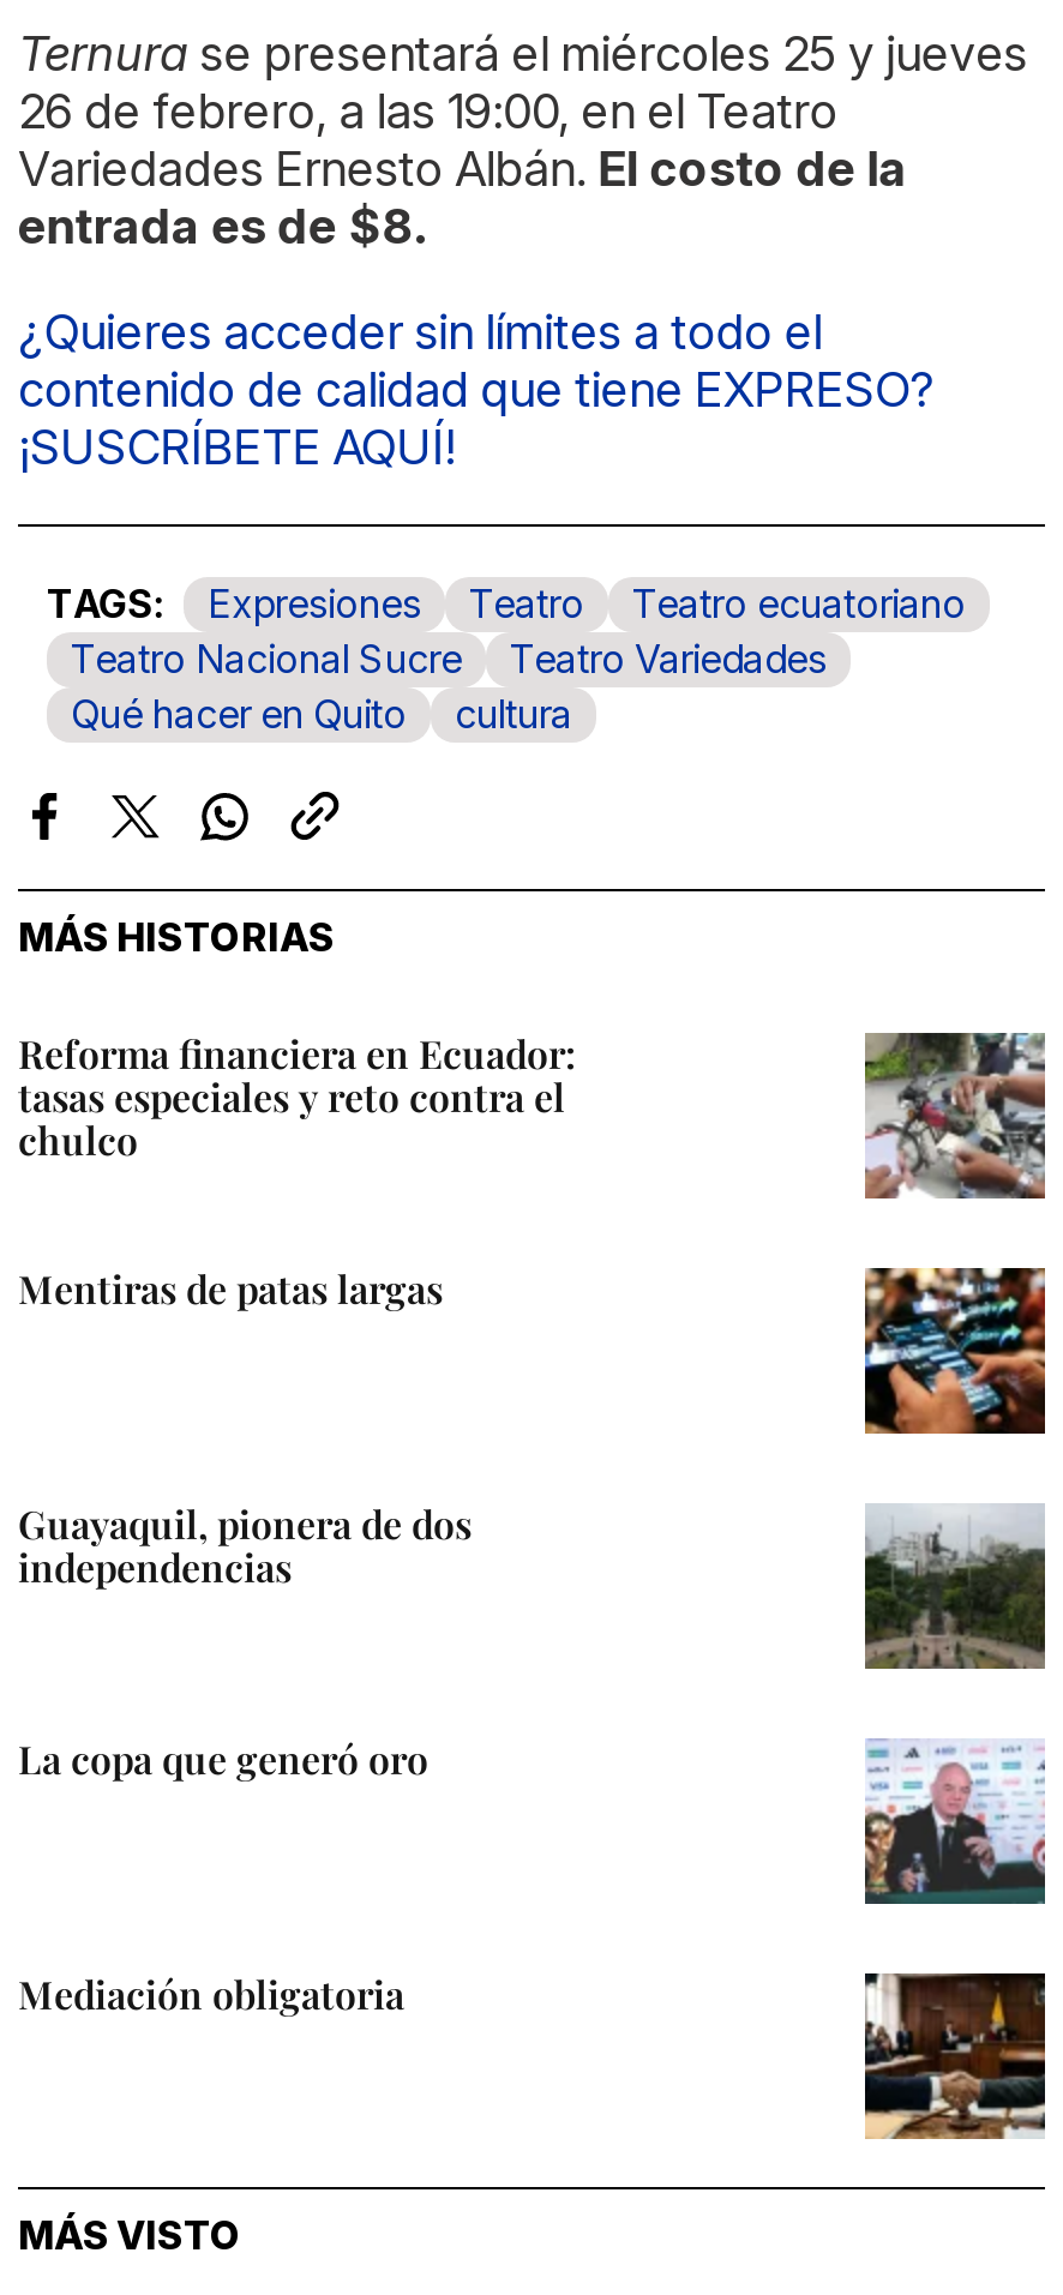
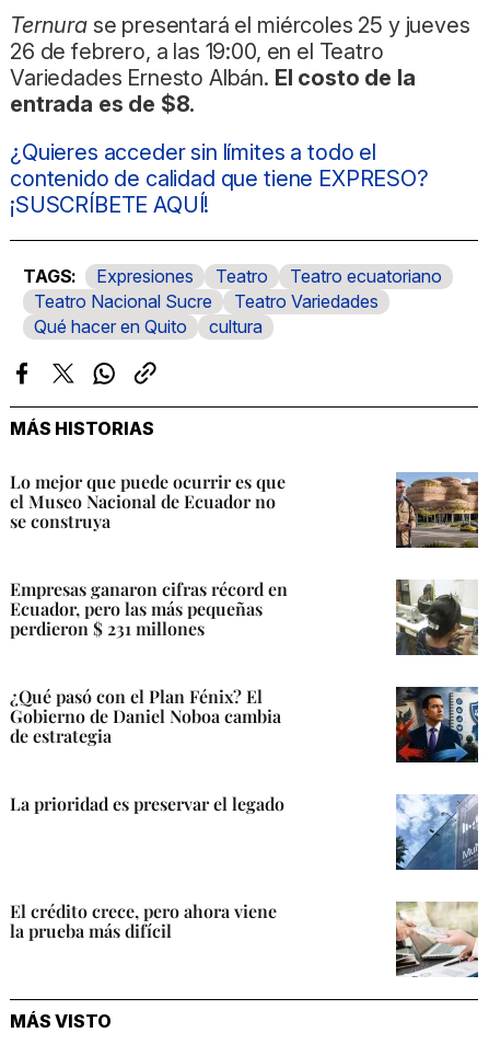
[18,1028,577,1165] Reforma financiera en Ecuador: | tasas especiales y reto contra el | chulco -> [10,470,286,532] Lo mejor que puede ocurrir es que | el Museo Nacional de Ecuador no | se construya
[863,1031,1047,1201] [image] -> [395,471,479,549] [image]
[18,1263,443,1314] Mentiras de patas largas -> [10,577,288,640] Empresas ganaron cifras récord en | Ecuador, pero las más pequeñas | perdieron $ 231 millones
[863,1266,1047,1436] [image] -> [395,578,479,656] [image]
[18,1499,472,1592] Guayaquil, pionera de dos | independencias -> [10,685,281,747] ¿Qué pasó con el Plan Fénix? El | Gobierno de Daniel Noboa cambia | de estrategia
[863,1503,1047,1671] [image] -> [395,686,479,764] [image]
[18,1734,428,1785] La copa que generó oro -> [10,792,284,815] La prioridad es preservar el legado
[863,1741,1045,1904] [image] -> [395,794,478,870] [image]
[18,1970,404,2020] Mediación obligatoria -> [10,900,277,943] El crédito crece, pero ahora viene | la prueba más difícil
[863,1971,1047,2141] [image] -> [395,902,479,978] [image]

